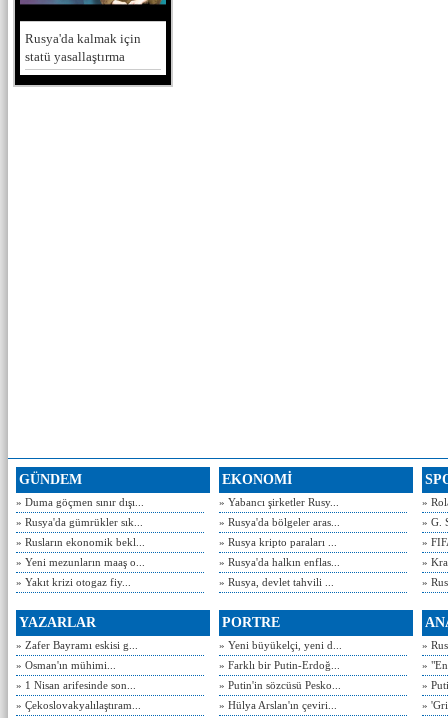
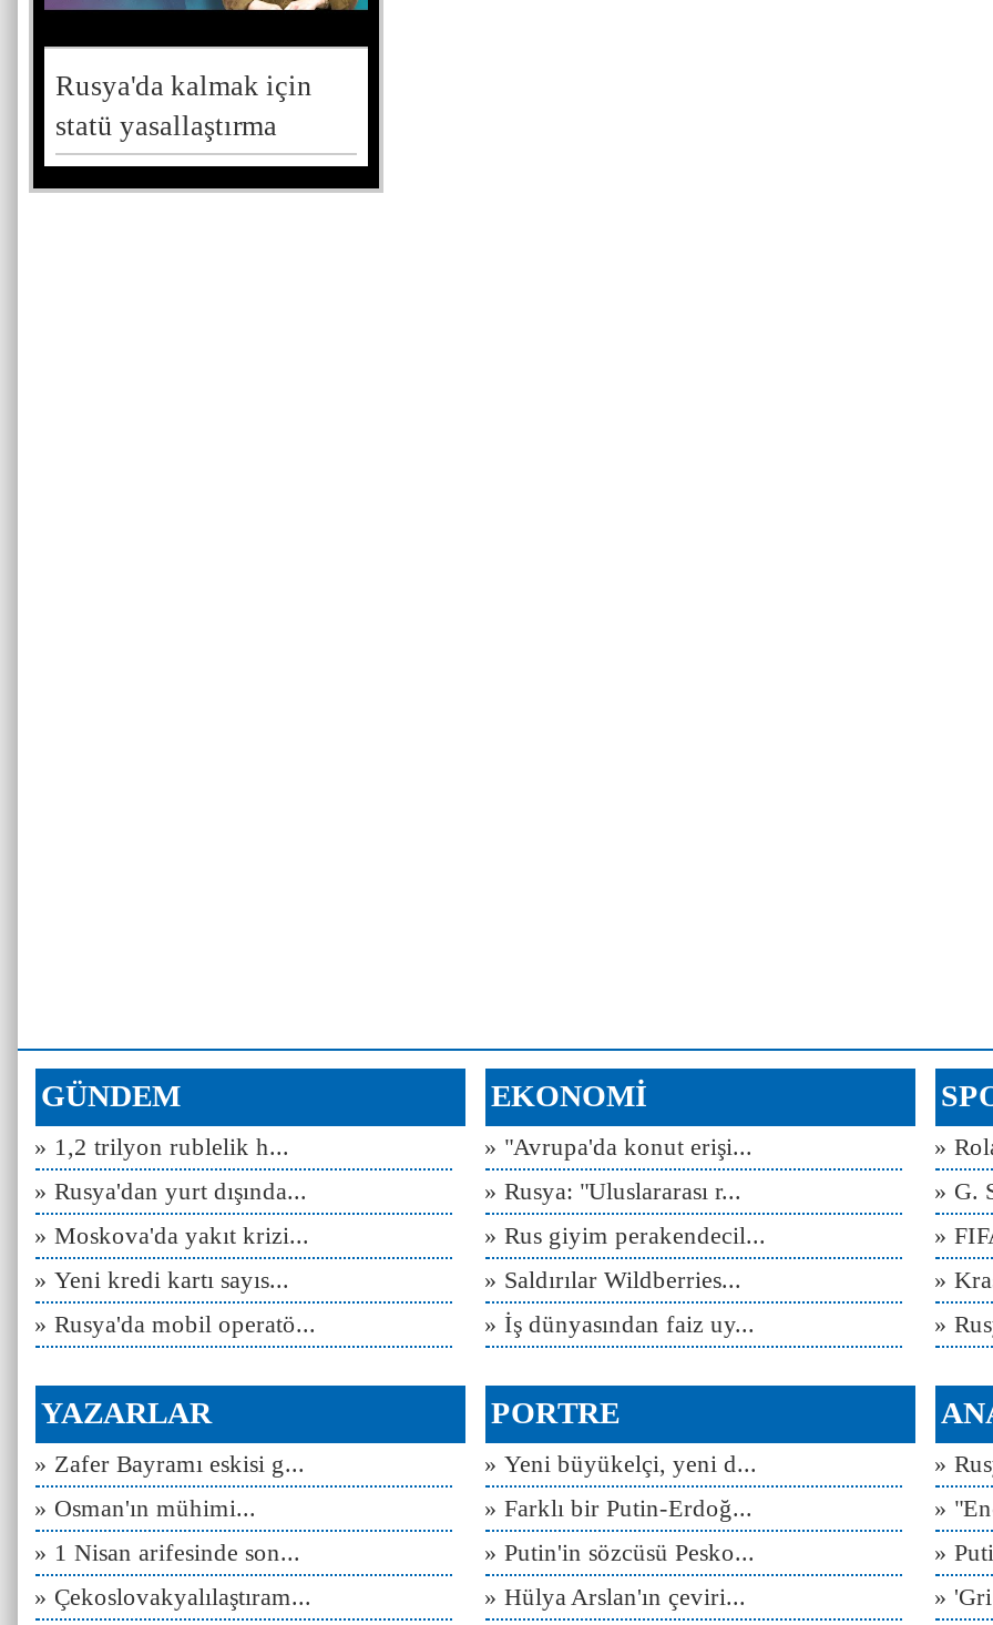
[15,496,143,508] » Duma göçmen sınır dışı... -> [34,1134,289,1160] » 1,2 trilyon rublelik h...
[218,496,338,508] » Yabancı şirketler Rusy... -> [484,1134,753,1160] » "Avrupa'da konut erişi...
[15,516,142,528] » Rusya'da gümrükler sık... -> [34,1178,307,1204] » Rusya'dan yurt dışında...
[218,516,339,528] » Rusya'da bölgeler aras... -> [484,1178,741,1204] » Rusya: "Uluslararası r...
[15,536,144,548] » Rusların ekonomik bekl... -> [34,1222,309,1249] » Moskova'da yakıt krizi...
[218,536,336,548] » Rusya kripto paraları ... -> [484,1222,766,1249] » Rus giyim perakendecil...
[15,556,144,568] » Yeni mezunların maaş o... -> [34,1267,289,1293] » Yeni kredi kartı sayıs...
[218,556,339,568] » Rusya'da halkın enflas... -> [484,1267,741,1293] » Saldırılar Wildberries...
[15,576,130,588] » Yakıt krizi otogaz fiy... -> [34,1311,316,1337] » Rusya'da mobil operatö...
[218,576,333,588] » Rusya, devlet tahvili ... -> [484,1311,755,1337] » İş dünyasından faiz uy...

